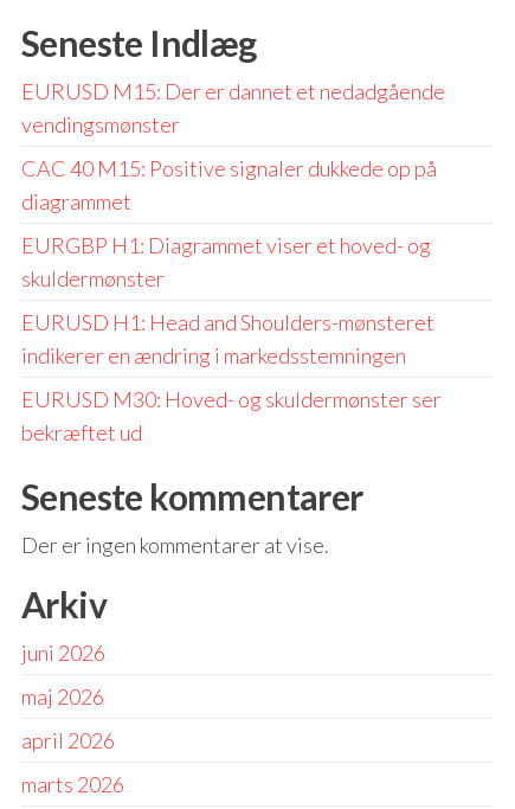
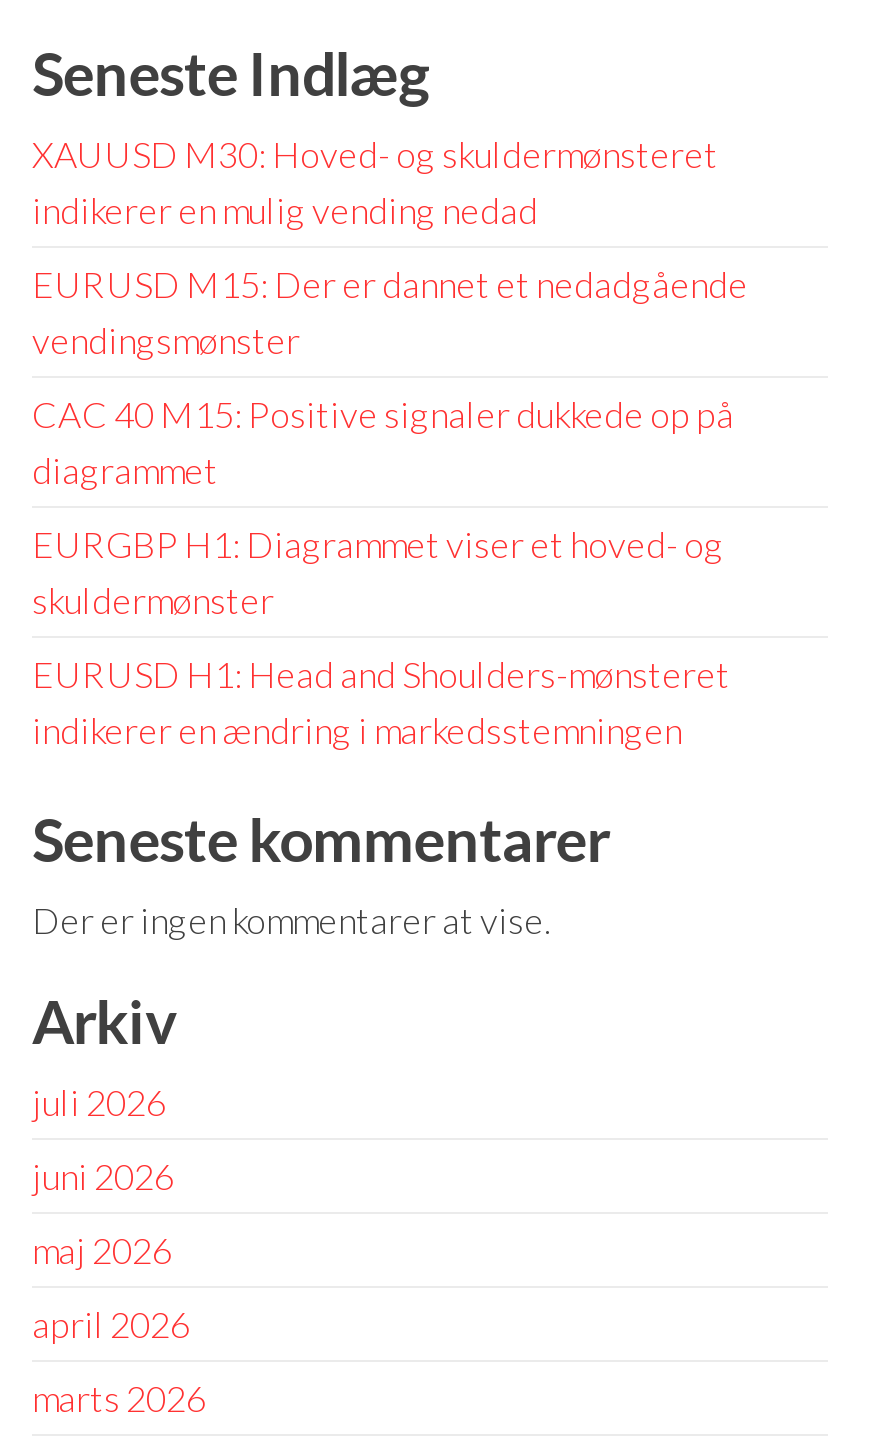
none -> [32,132,718,232] XAUUSD M30: Hoved- og skuldermønsteret | indikerer en mulig vending nedad
moved [21,78,445,368] -> [32,262,748,752]: EURUSD M15: Der er dannet et nedadgående | vendingsmønster | CAC 40 M15: Positive signaler dukkede op på | diagrammet | EURGBP H1: Diagrammet viser et hoved- og | skuldermønster | EURUSD H1: Head and Shoulders-mønsteret | indikerer en ændring i markedsstemningen
[21,386,442,445] EURUSD M30: Hoved- og skuldermønster ser | bekræftet ud -> none
none -> [32,1080,166,1124] juli 2026

